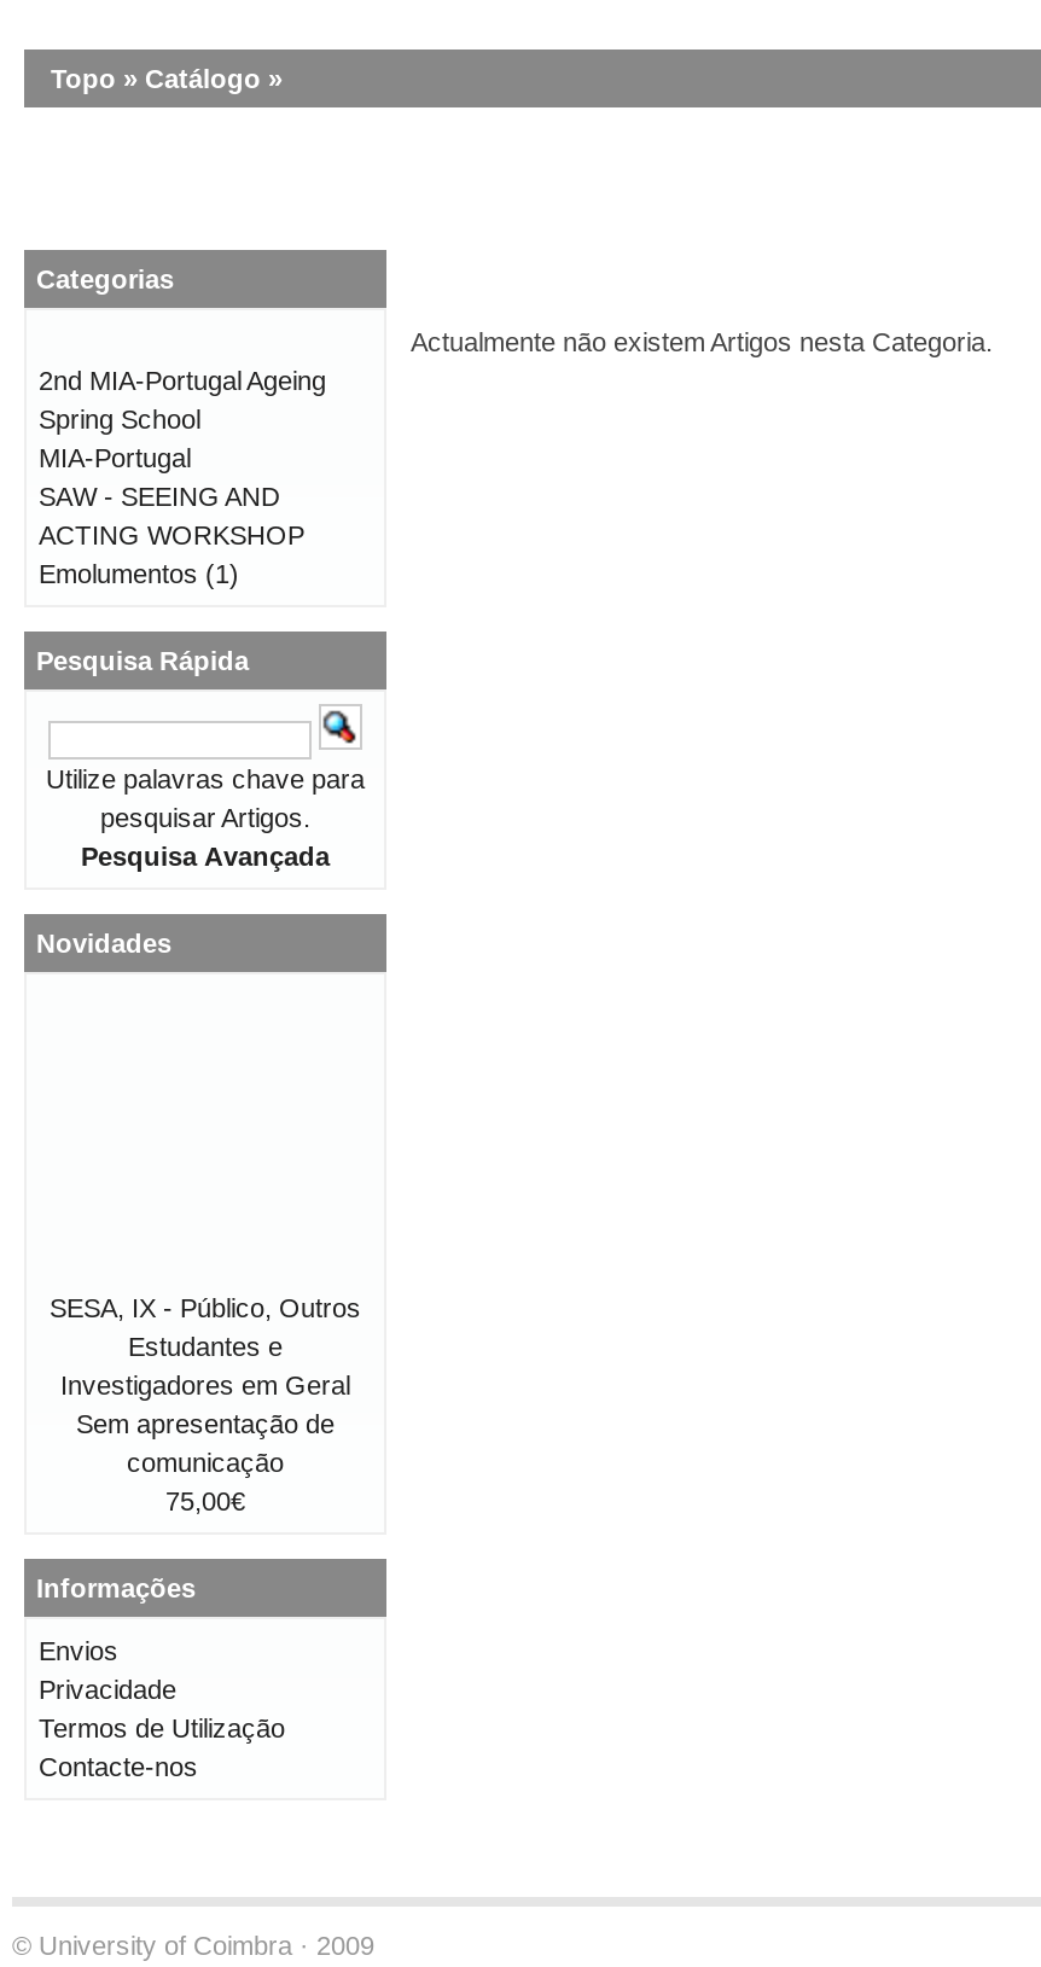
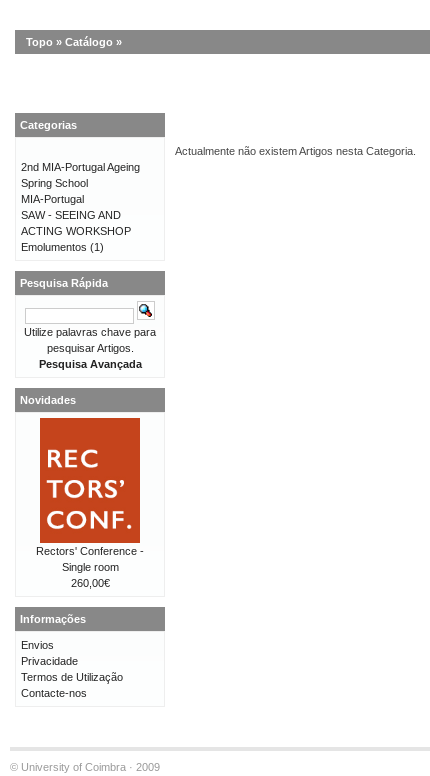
none -> [39,417,141,490] [image]
[50,1293,361,1515] SESA, IX - Público, Outros | Estudantes e | Investigadores em Geral | Sem apresentação de | comunicação | 75,00€ -> [36,545,144,589] Rectors' Conference - | Single room | 260,00€

